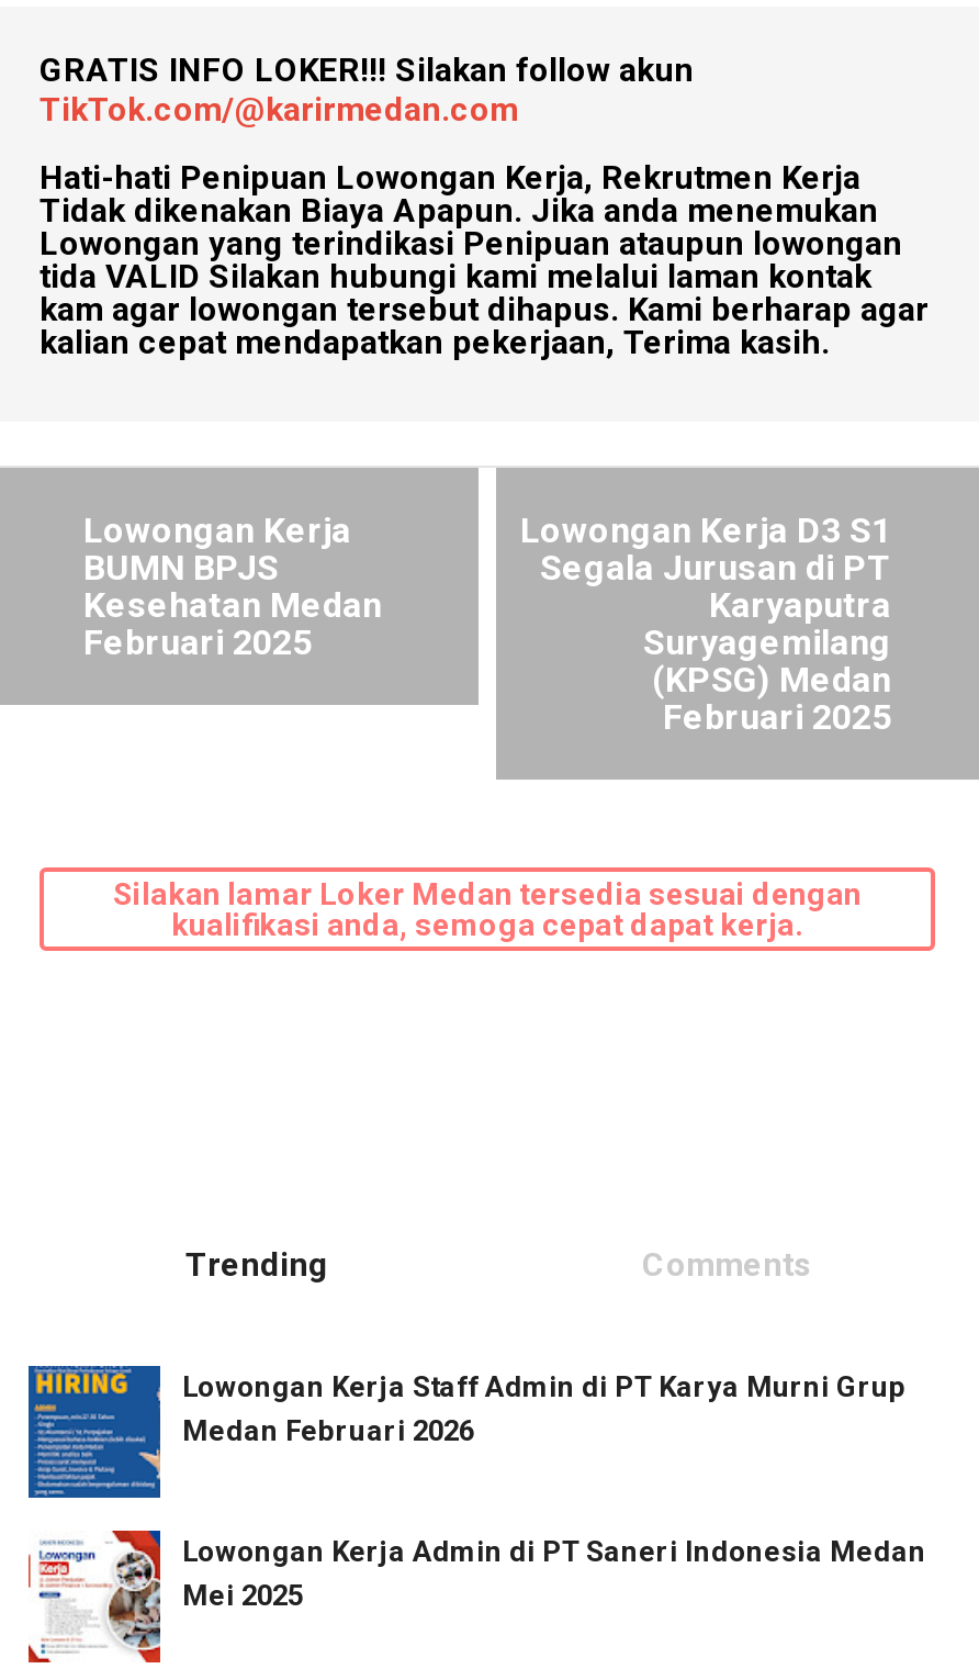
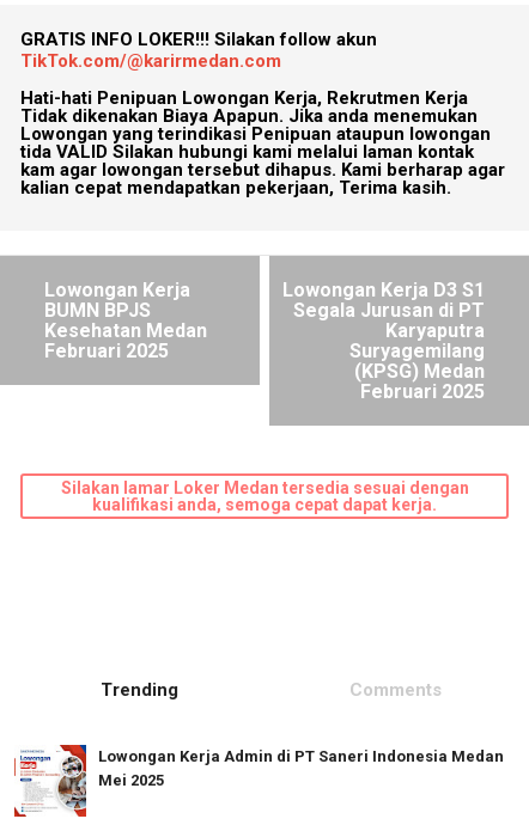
[26,1364,907,1500] [image] | Lowongan Kerja Staff Admin di PT Karya Murni Grup | Medan Februari 2026 -> none

